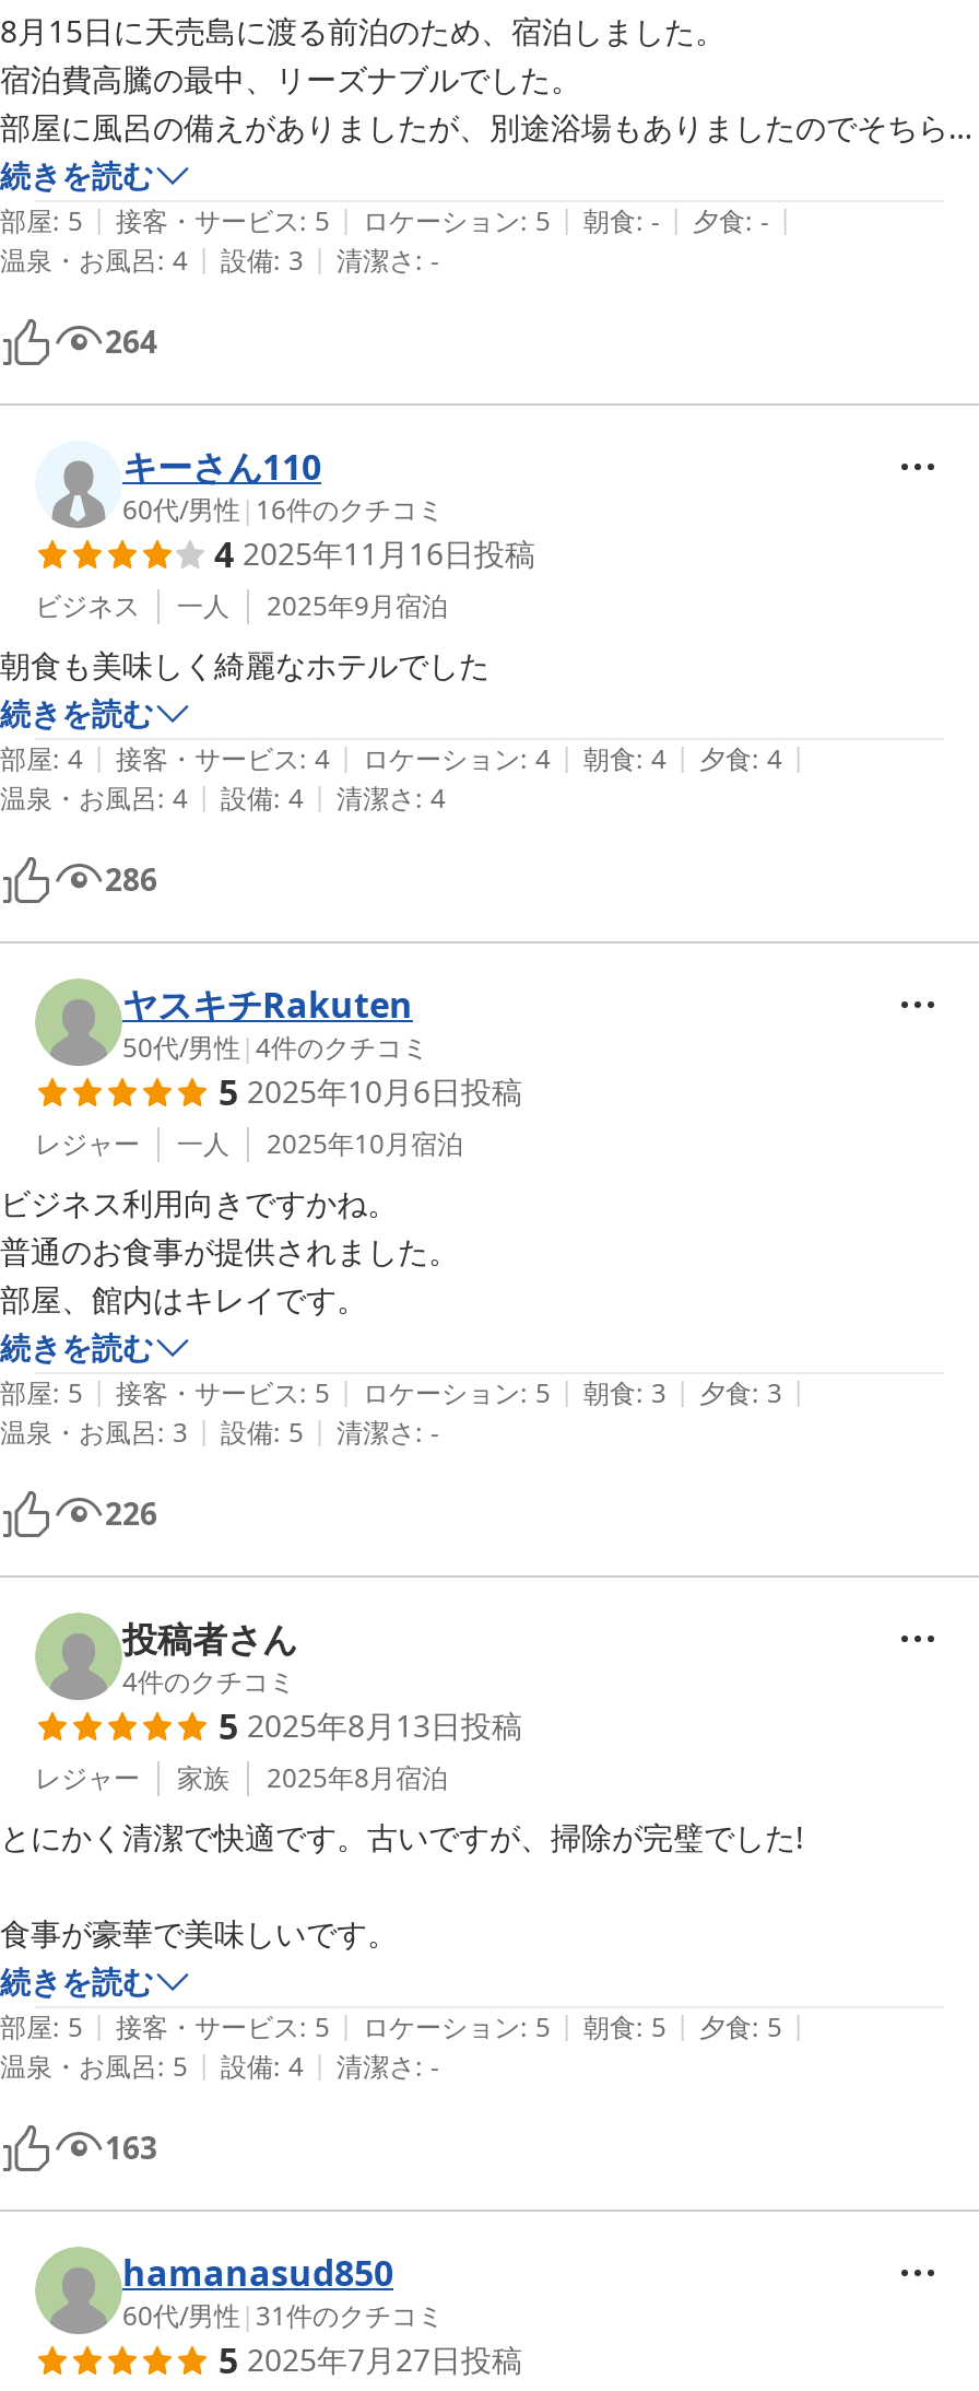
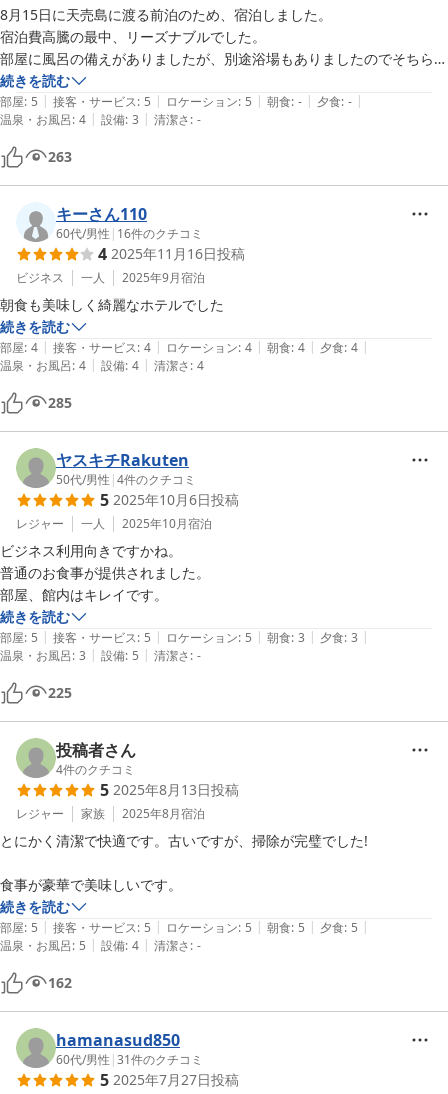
[105,320,157,362] 264 -> [48,147,72,166] 263
[105,858,157,900] 286 -> [48,393,72,412] 285
[105,1492,157,1534] 226 -> [48,683,72,702] 225
[105,2126,157,2168] 163 -> [48,973,72,992] 162

